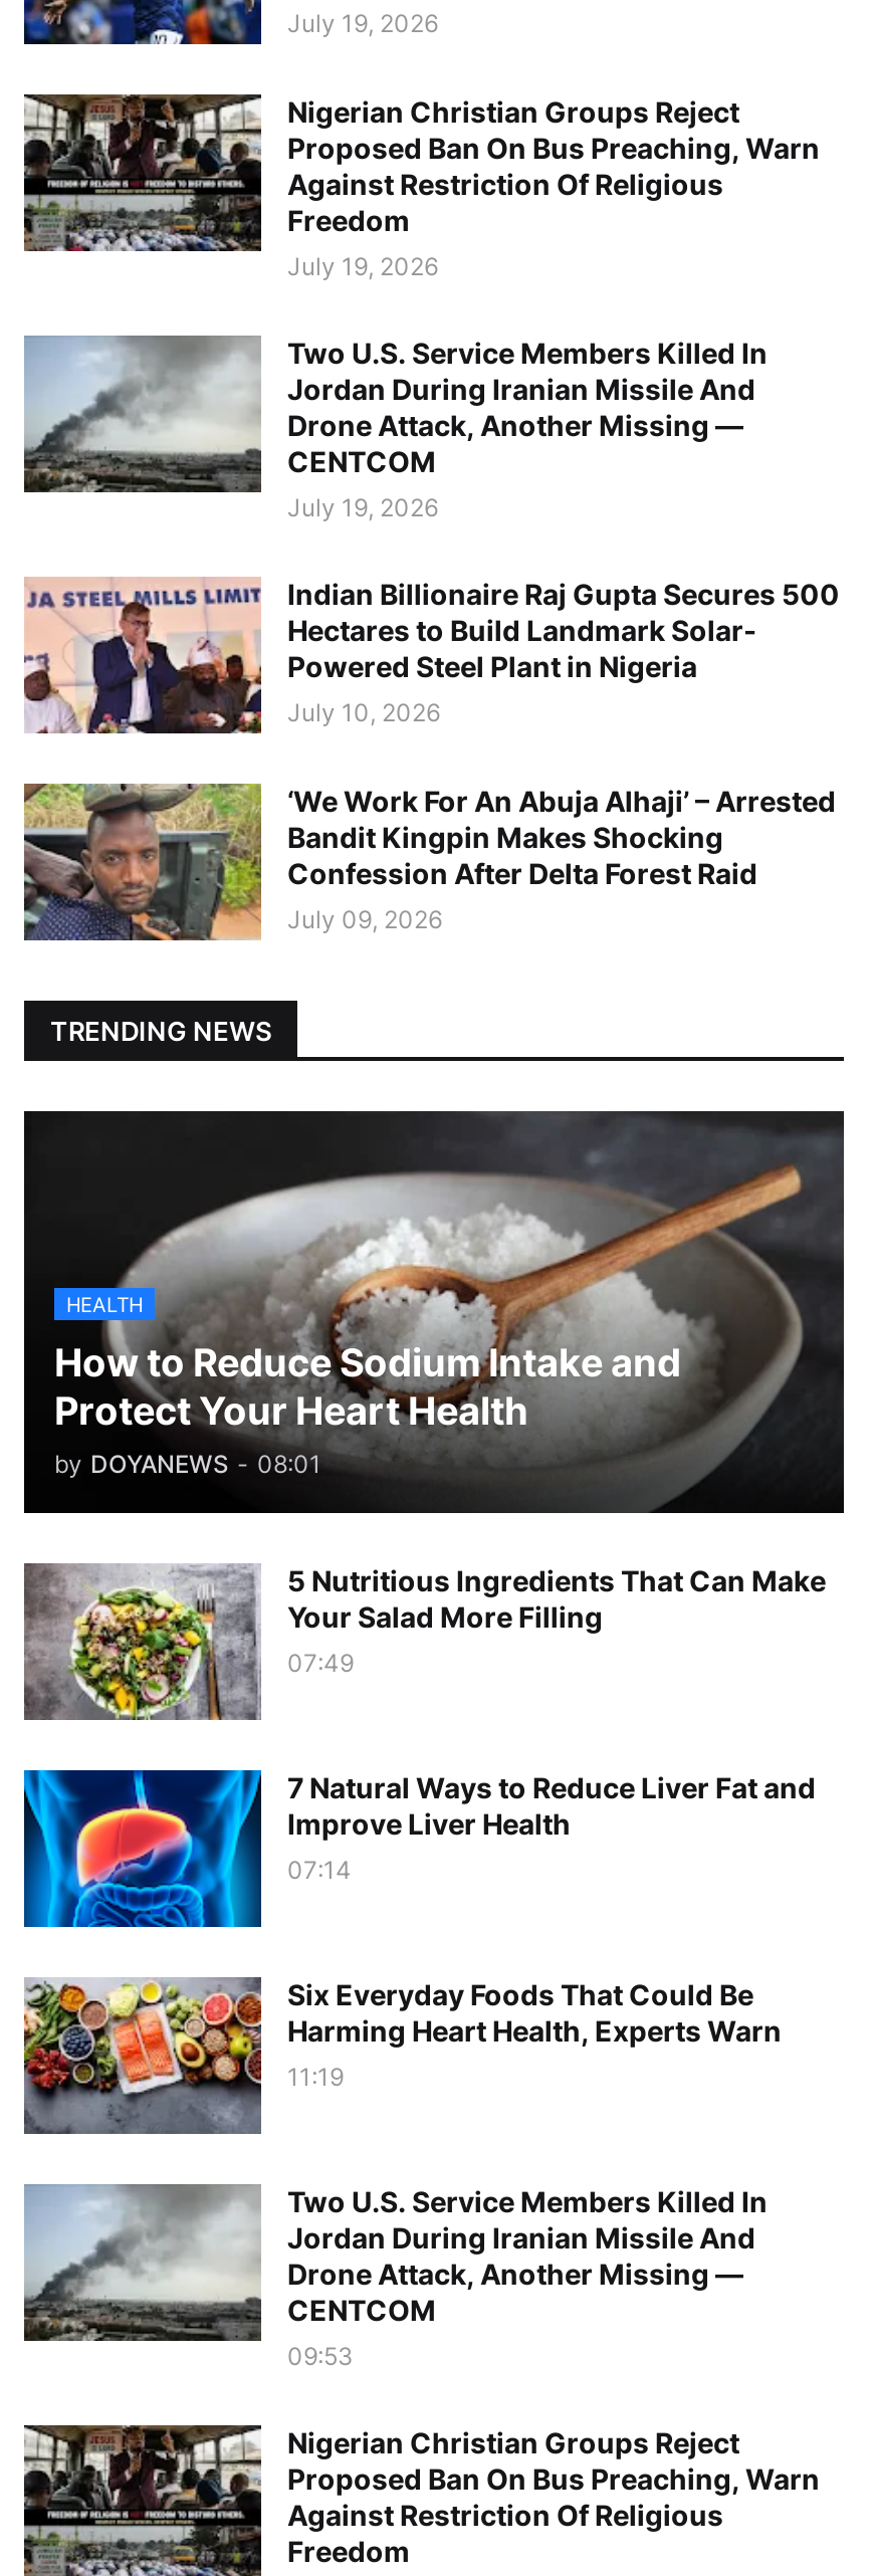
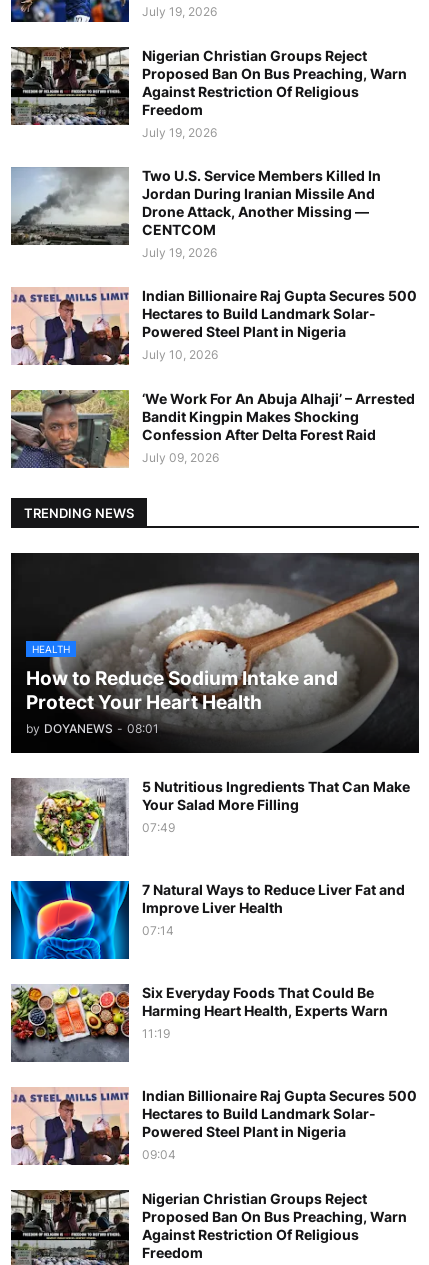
[22,2184,768,2371] [image] | Two U.S. Service Members Killed In | Jordan During Iranian Missile And | Drone Attack, Another Missing — | CENTCOM | 09:53 -> [11,1087,417,1165] [image] | Indian Billionaire Raj Gupta Secures 500 | Hectares to Build Landmark Solar- | Powered Steel Plant in Nigeria | 09:04

